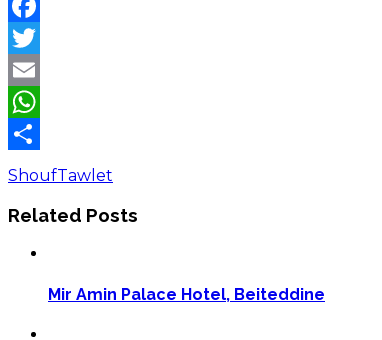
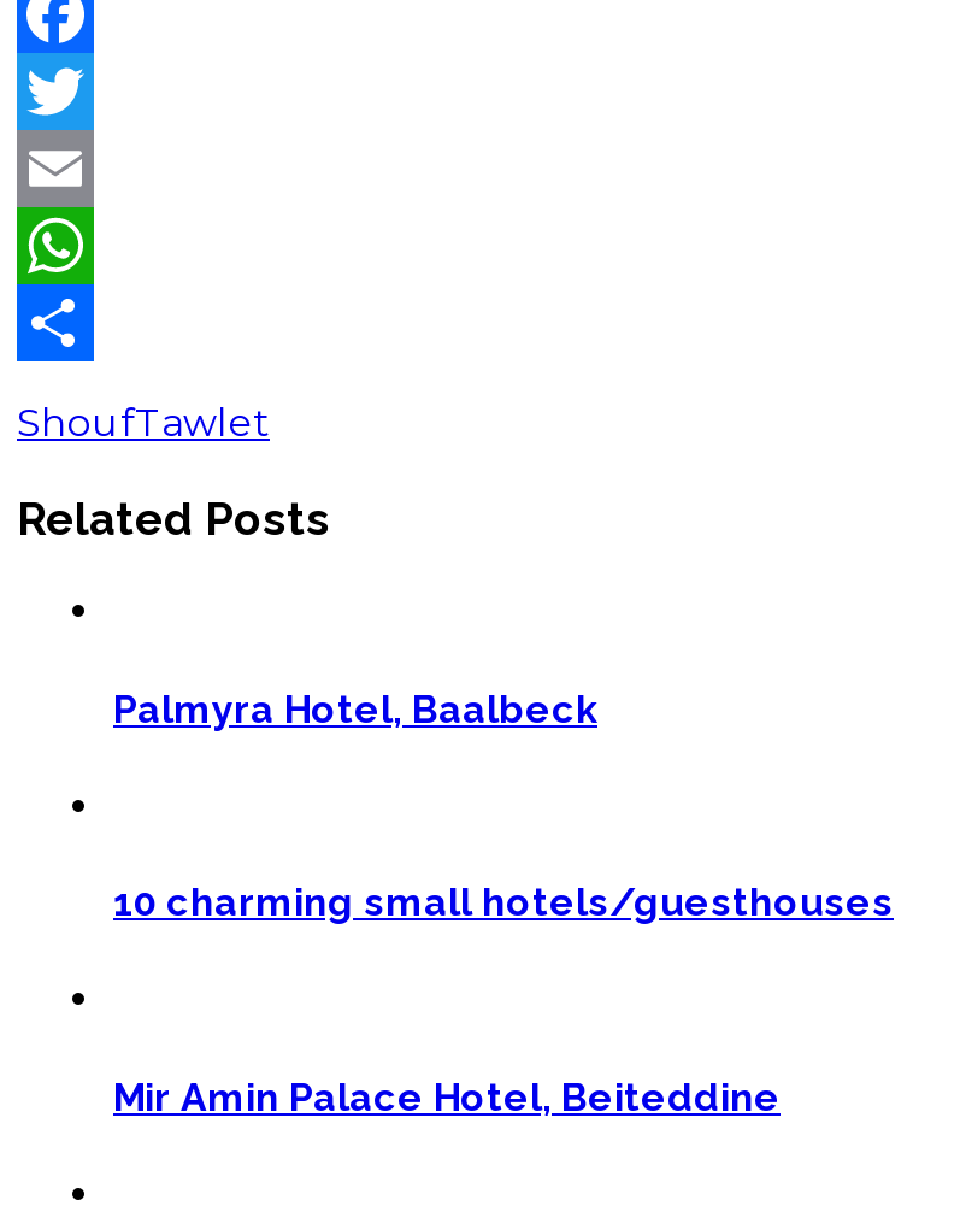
none -> [113,686,597,732] Palmyra Hotel, Baalbeck
none -> [113,880,894,926] 10 charming small hotels/guesthouses

